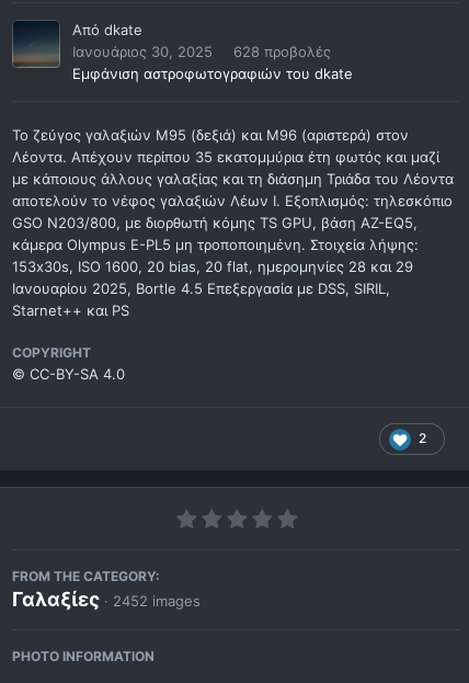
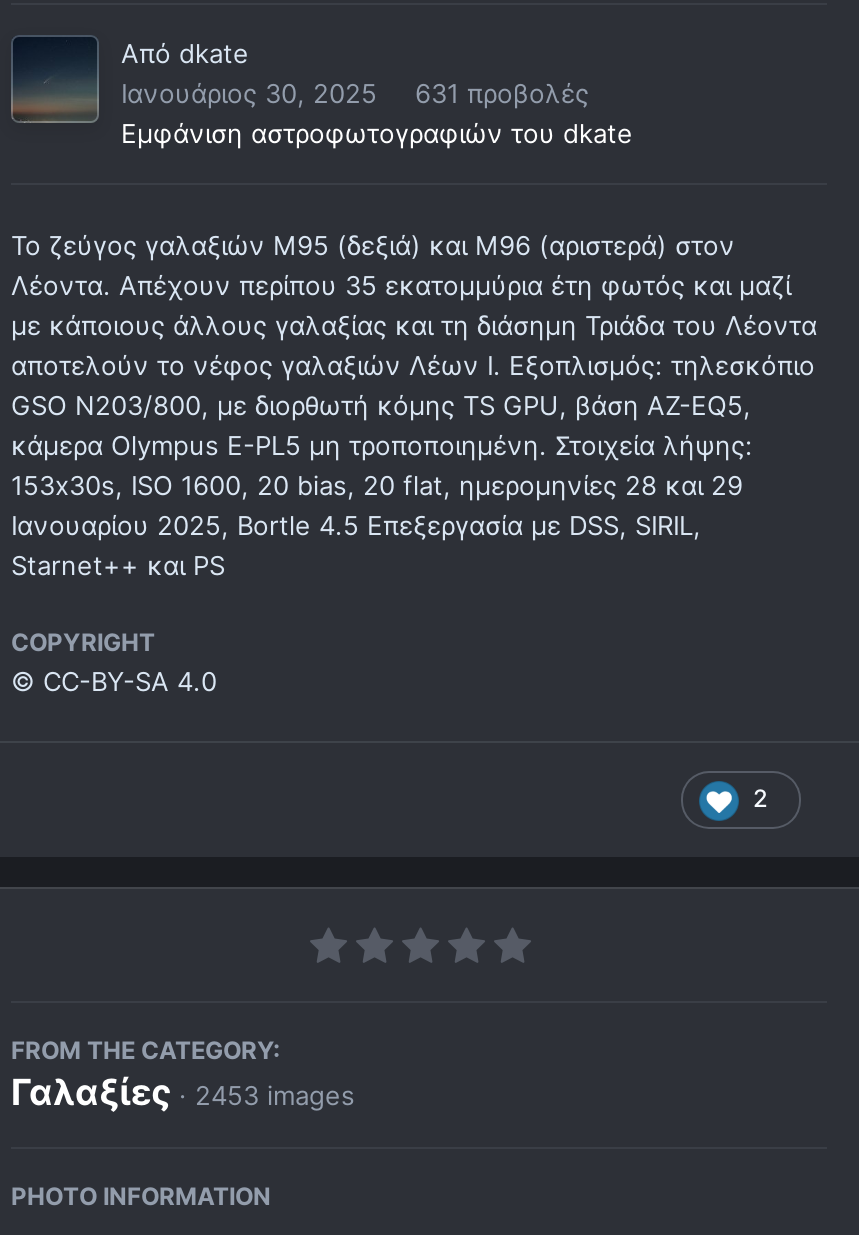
[72,43,331,61] Ιανουάριος 30, 2025 628 προβολές -> [121,77,589,109] Ιανουάριος 30, 2025 631 προβολές
[12,588,201,611] Γαλαξίες · 2452 images -> [11,1072,355,1114] Γαλαξίες · 2453 images

